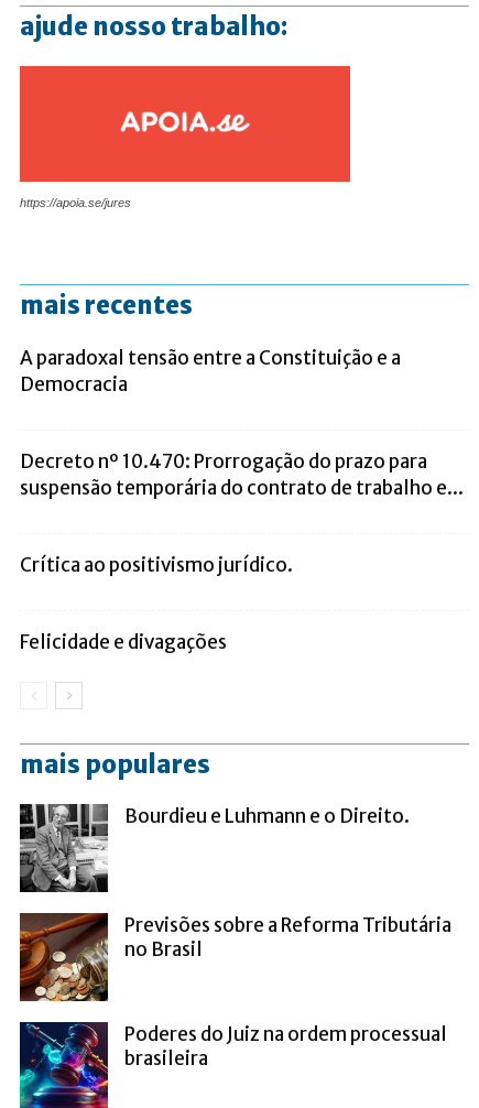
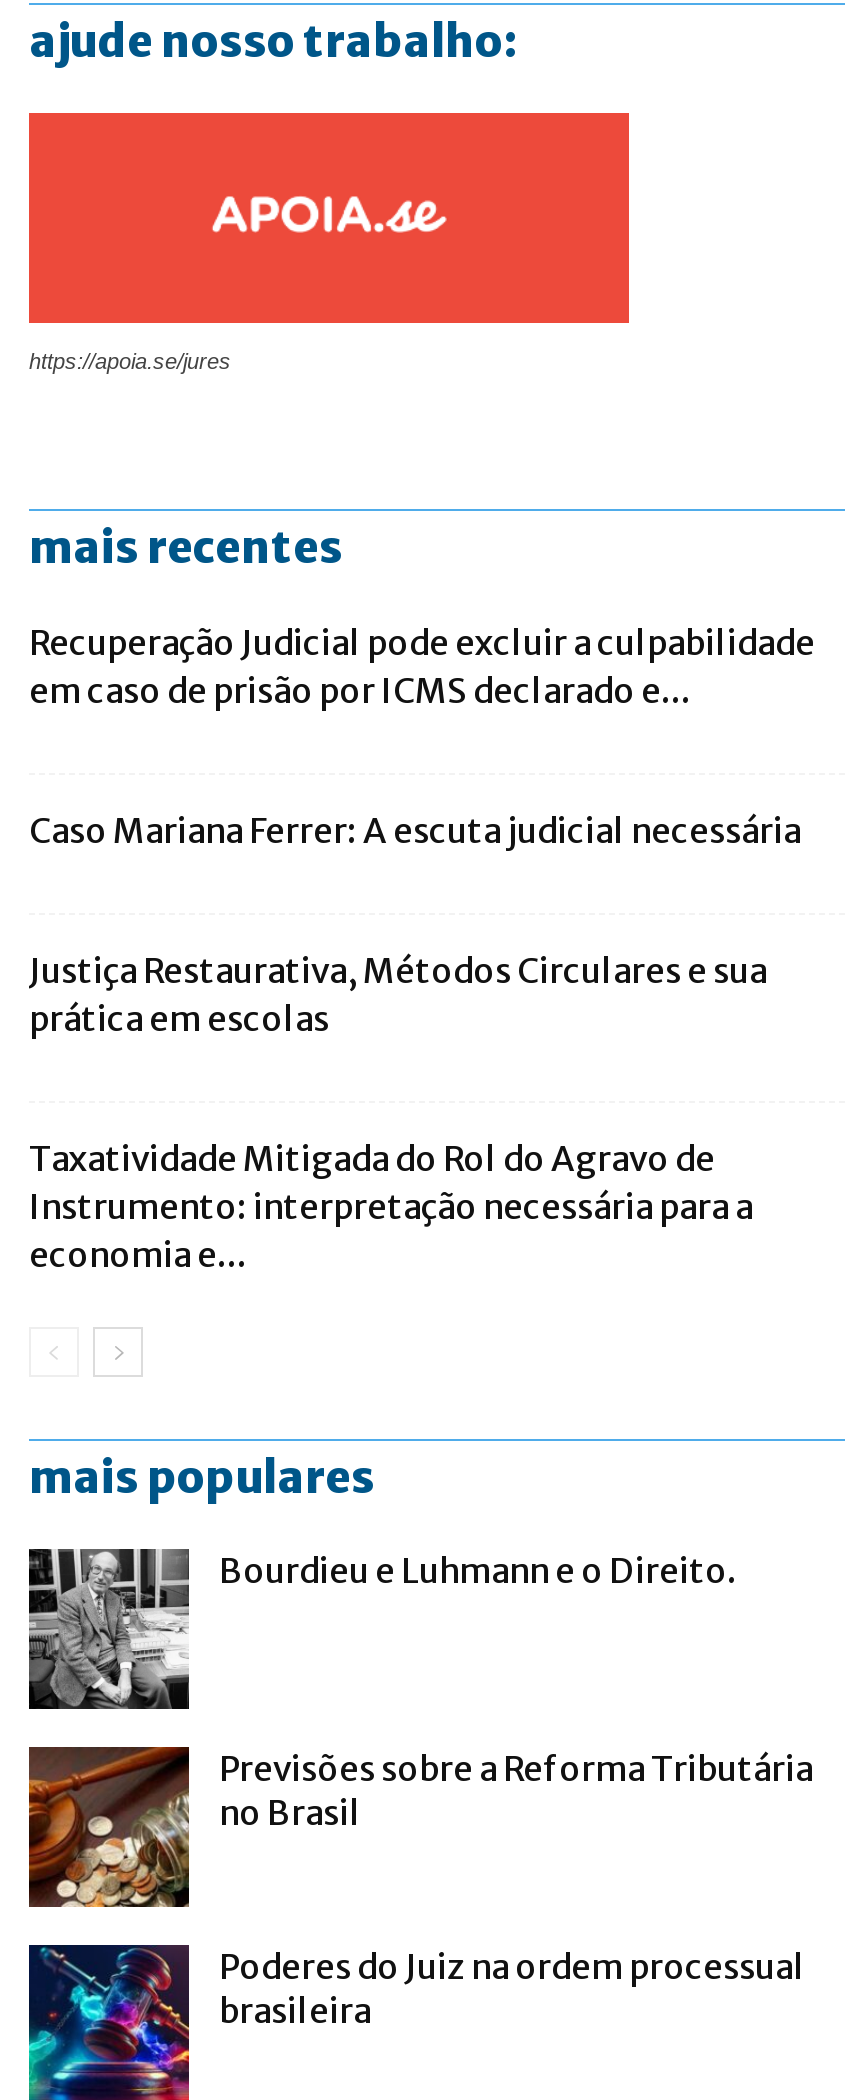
[20,346,401,397] A paradoxal tensão entre a Constituição e a | Democracia -> [29,622,815,714] Recuperação Judicial pode excluir a culpabilidade | em caso de prisão por ICMS declarado e...
[20,450,464,501] Decreto nº 10.470: Prorrogação do prazo para | suspensão temporária do contrato de trabalho e... -> [29,810,801,854] Caso Mariana Ferrer: A escuta judicial necessária
[20,553,293,578] Crítica ao positivismo jurídico. -> [29,950,767,1042] Justiça Restaurativa, Métodos Circulares e sua | prática em escolas
[20,631,227,655] Felicidade e divagações -> [29,1138,753,1278] Taxatividade Mitigada do Rol do Agravo de | Instrumento: interpretação necessária para a | economia e...

